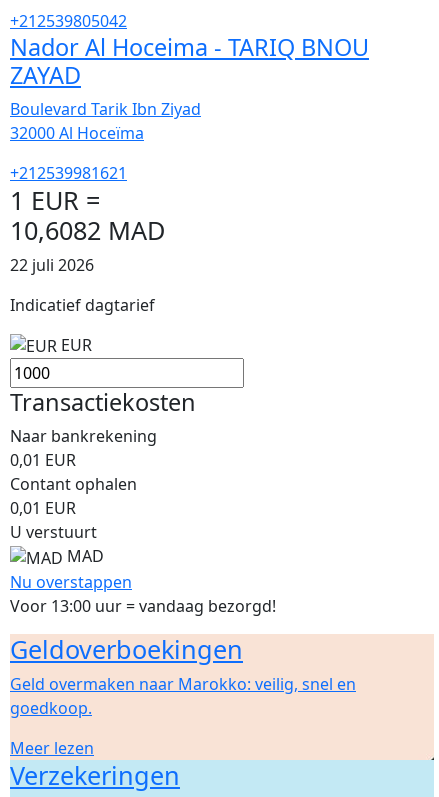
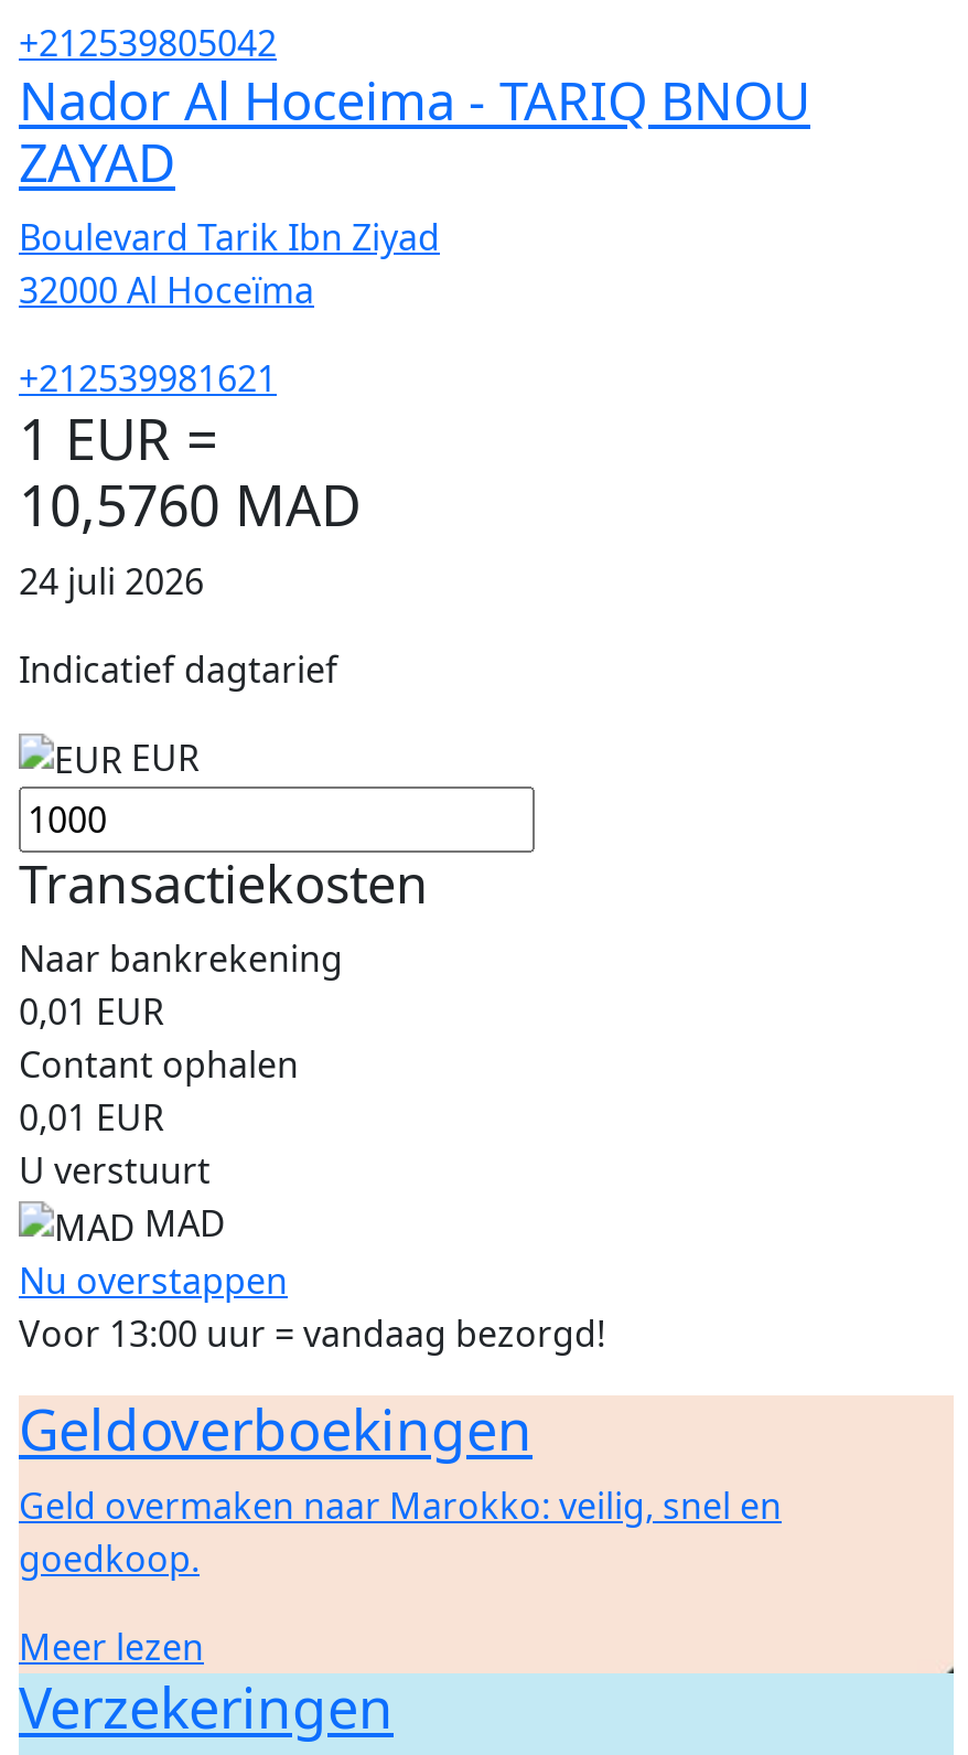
[10,213,165,247] 10,6082 MAD -> [19,466,361,541] 10,5760 MAD
[10,254,94,276] 22 juli 2026 -> [19,556,204,605] 24 juli 2026

